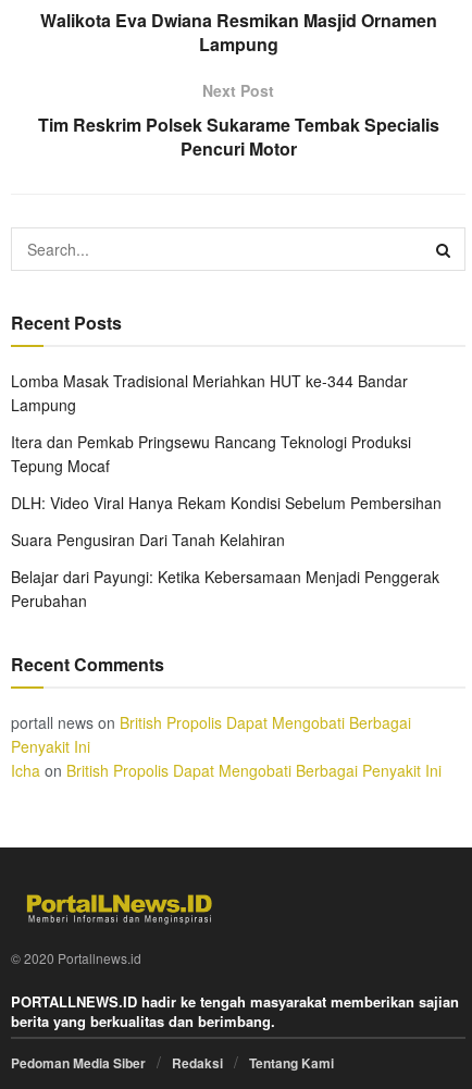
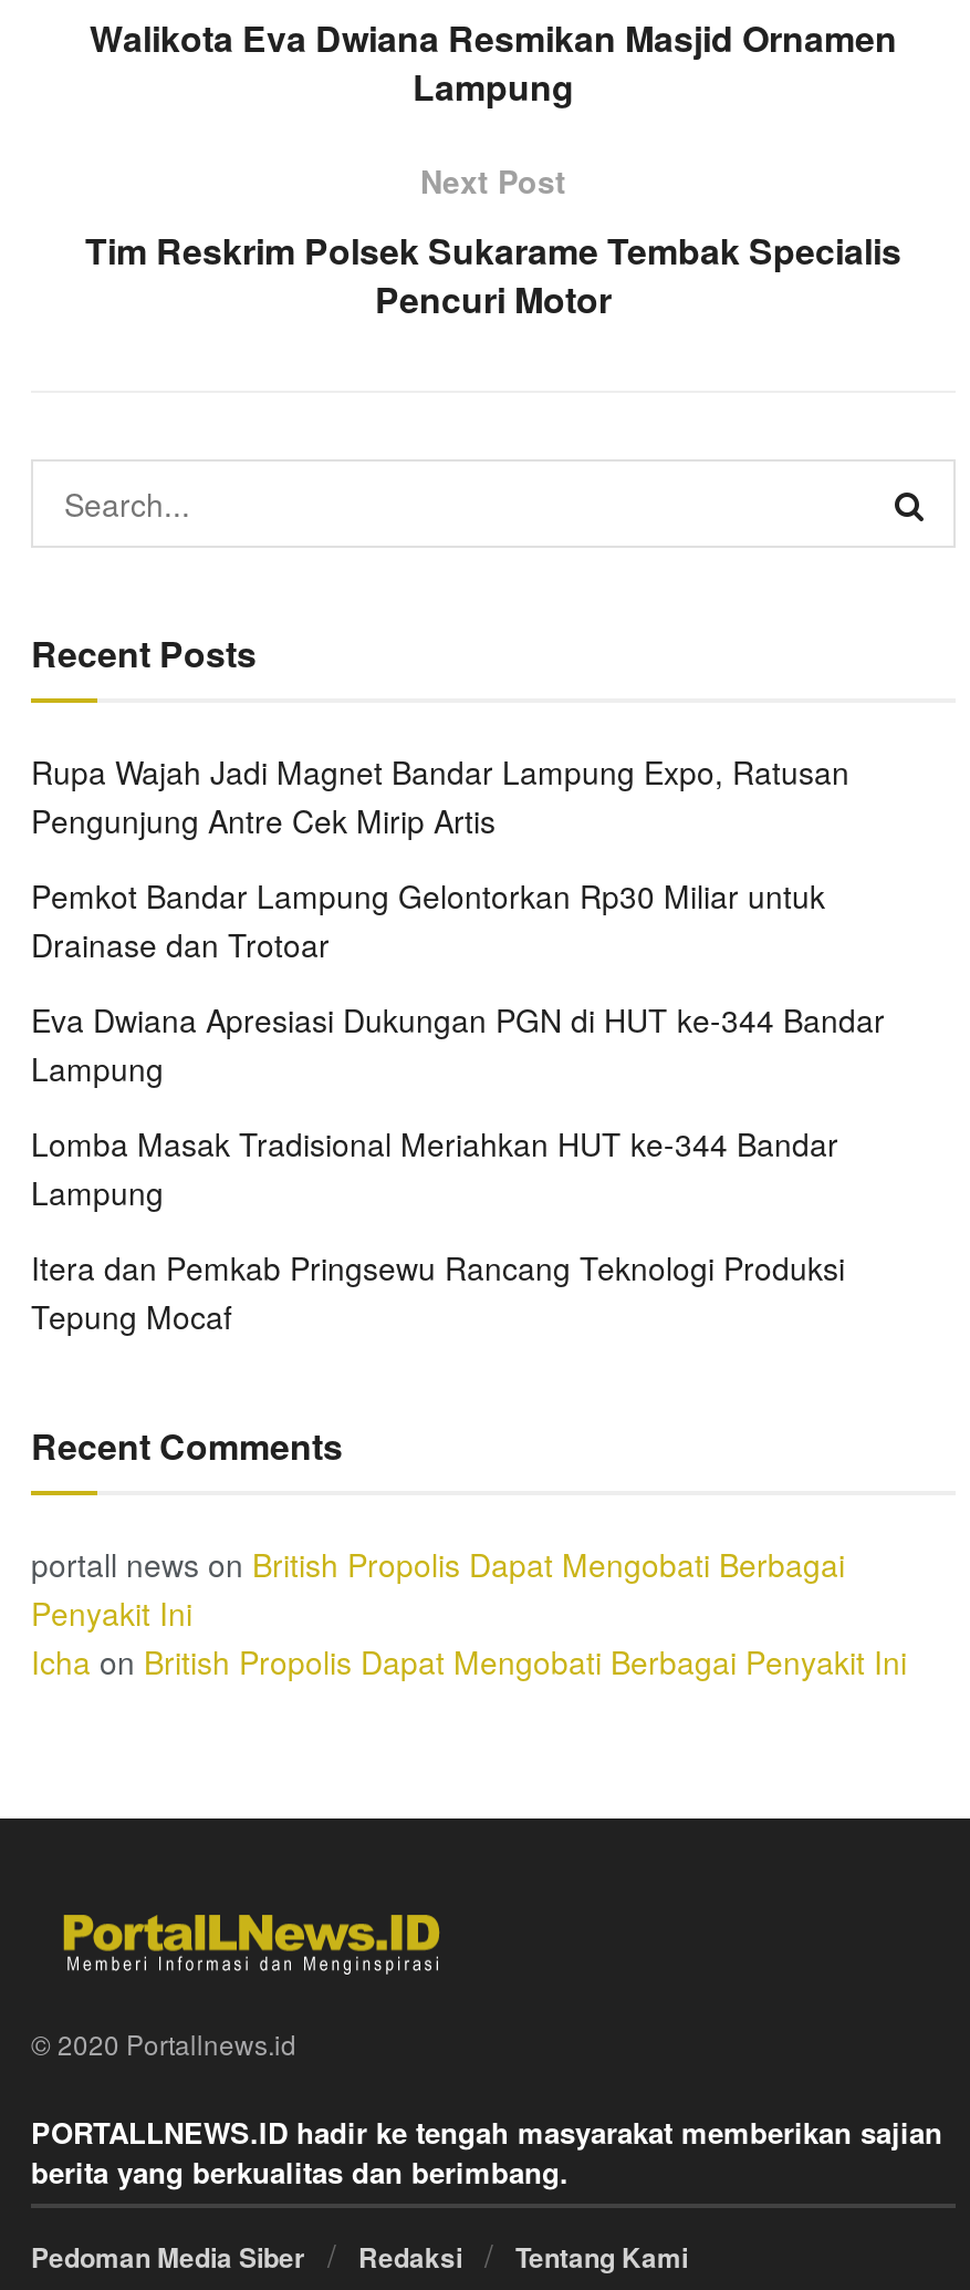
none -> [31,750,885,1091] Rupa Wajah Jadi Magnet Bandar Lampung Expo, Ratusan | Pengunjung Antre Cek Mirip Artis | Pemkot Bandar Lampung Gelontorkan Rp30 Miliar untuk | Drainase dan Trotoar | Eva Dwiana Apresiasi Dukungan PGN di HUT ke-344 Bandar | Lampung
moved [11,370,411,477] -> [31,1122,845,1339]: Lomba Masak Tradisional Meriahkan HUT ke-344 Bandar | Lampung | Itera dan Pemkab Pringsewu Rancang Teknologi Produksi | Tepung Mocaf
[11,492,442,612] DLH: Video Viral Hanya Rekam Kondisi Sebelum Pembersihan | Suara Pengusiran Dari Tanah Kelahiran | Belajar dari Payungi: Ketika Kebersamaan Menjadi Penggerak | Perubahan -> none

